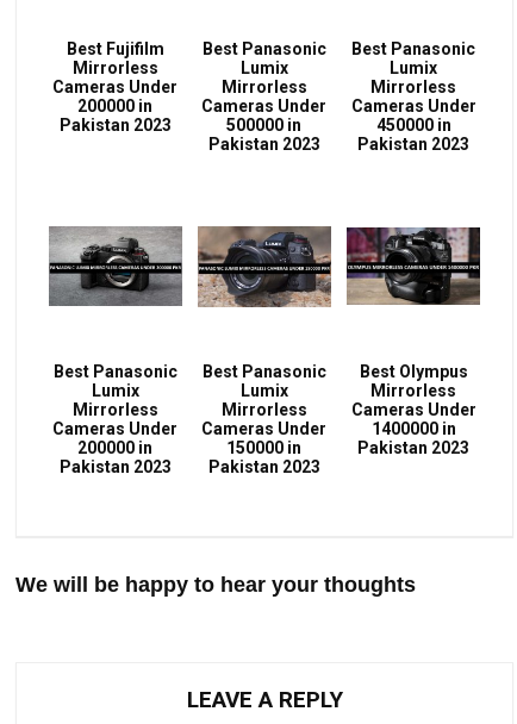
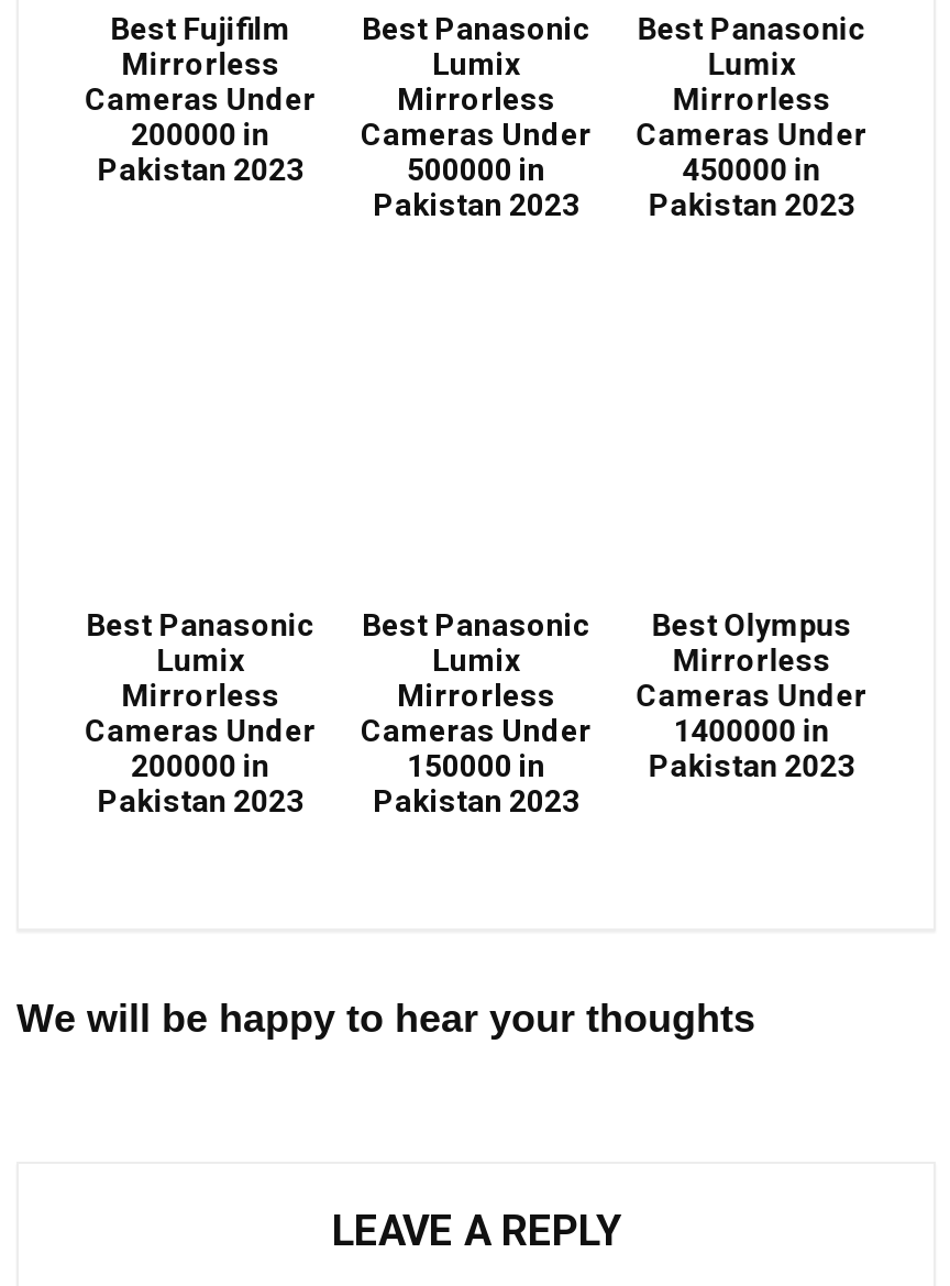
[48,225,183,307] [image] -> none
[197,225,332,308] [image] -> none
[345,226,481,306] [image] -> none

